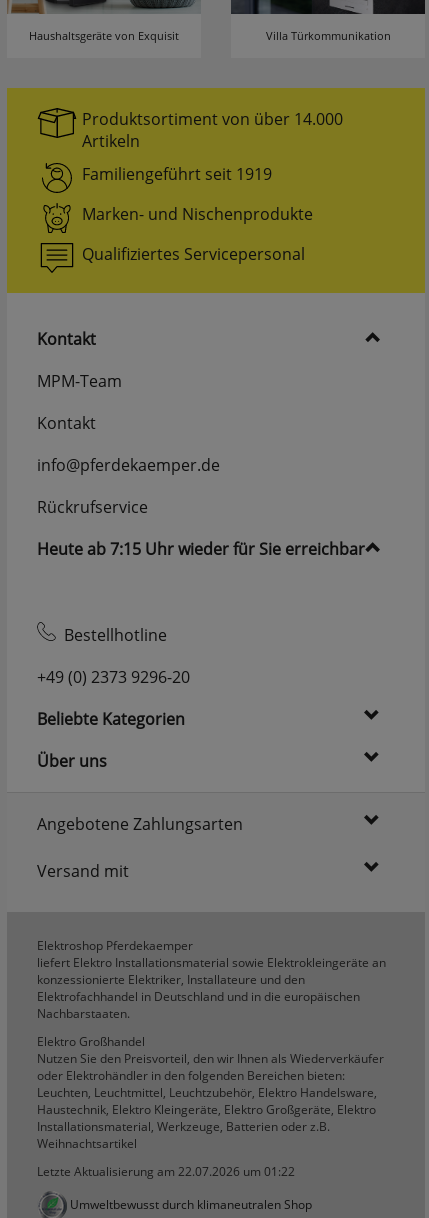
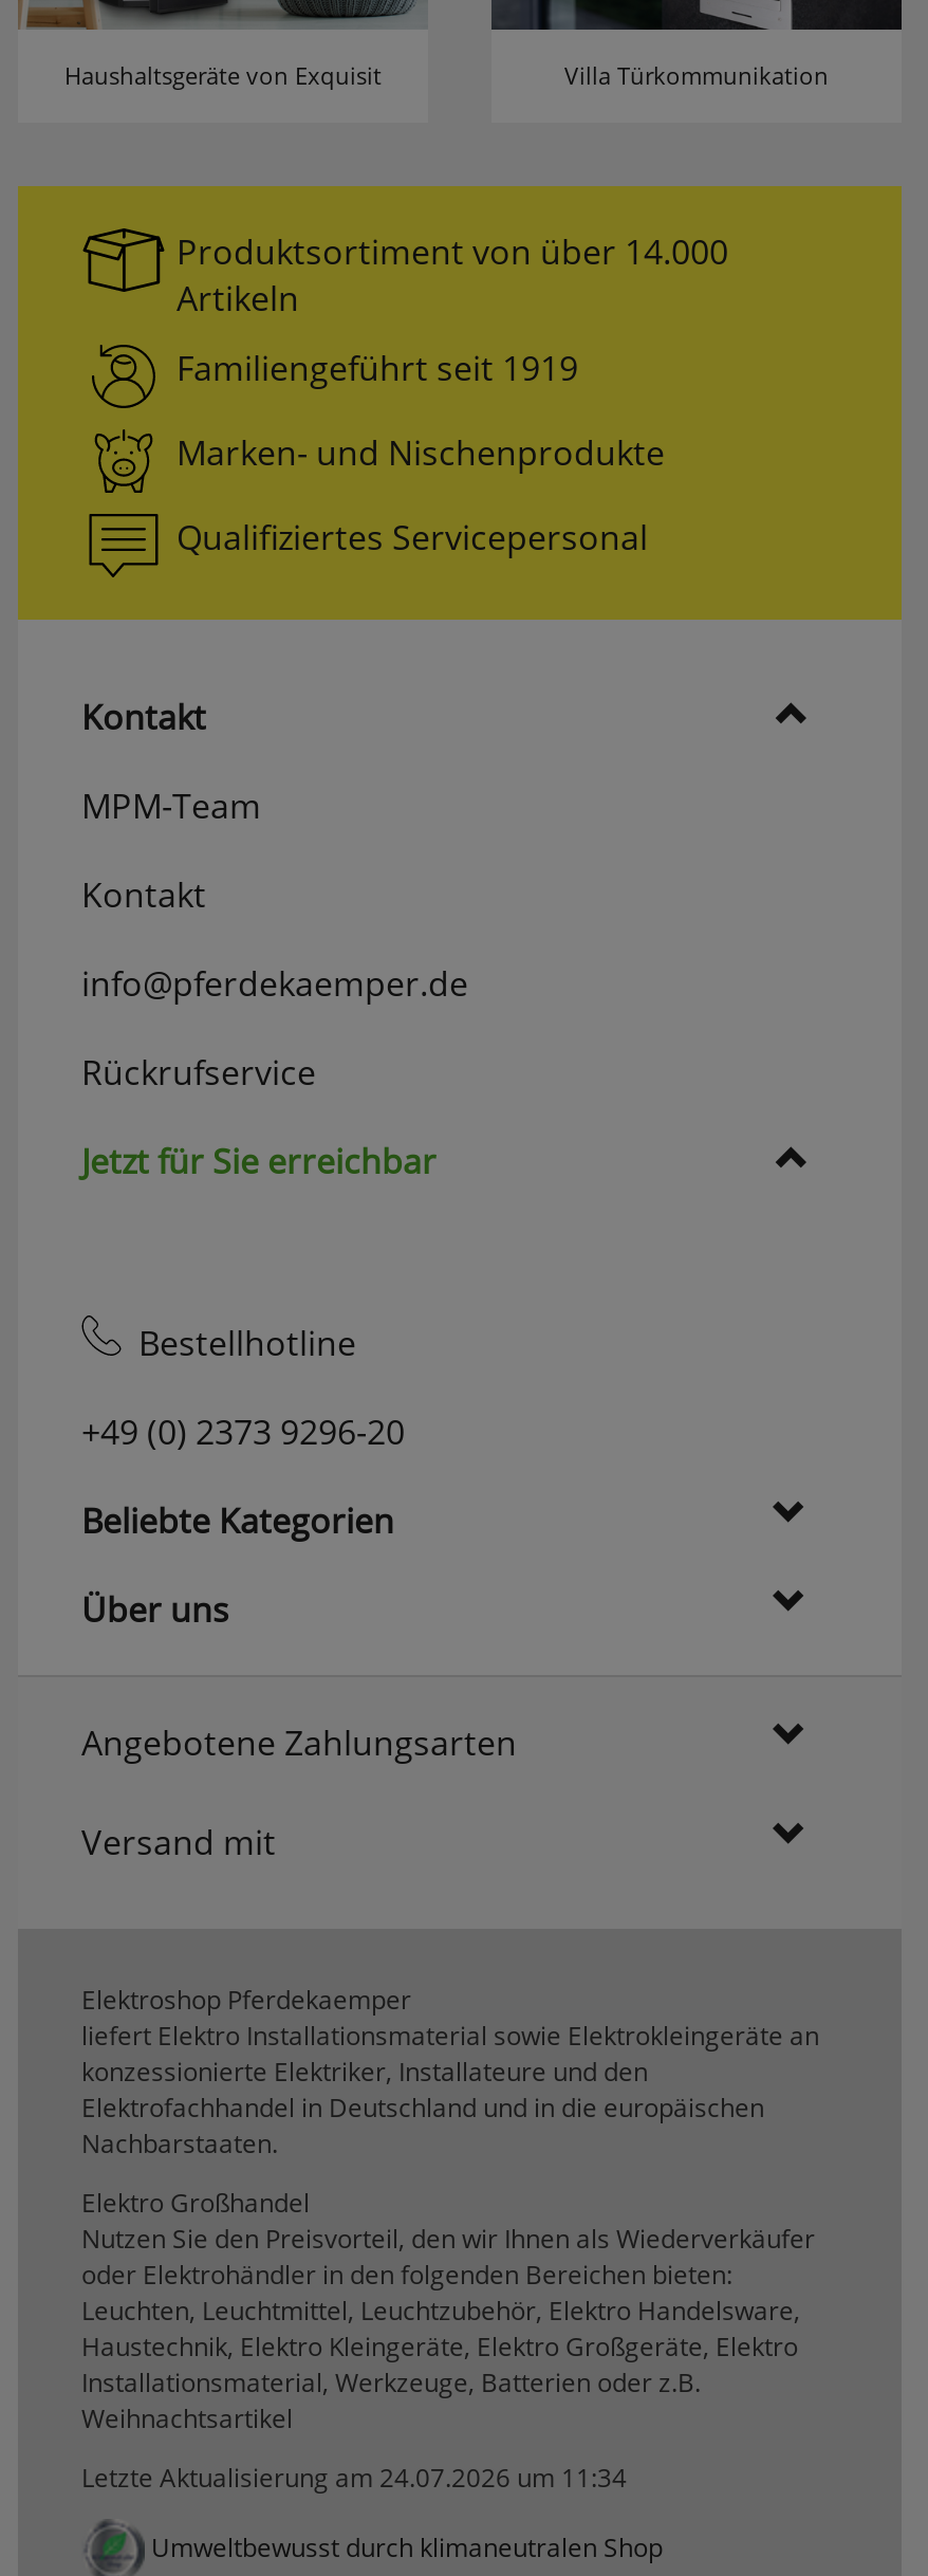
[37,538,365,560] Heute ab 7:15 Uhr wieder für Sie erreichbar -> [81,1138,437,1184] Jetzt für Sie erreichbar
[37,1163,295,1180] Letzte Aktualisierung am 22.07.2026 um 01:22 -> [81,2459,627,2495] Letzte Aktualisierung am 24.07.2026 um 11:34

